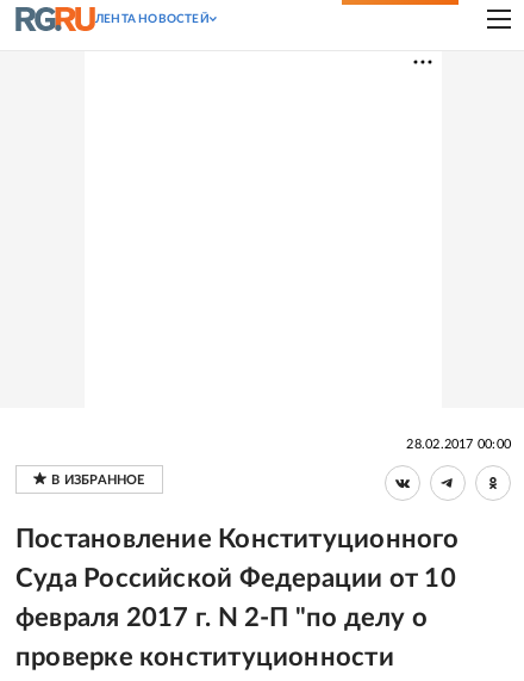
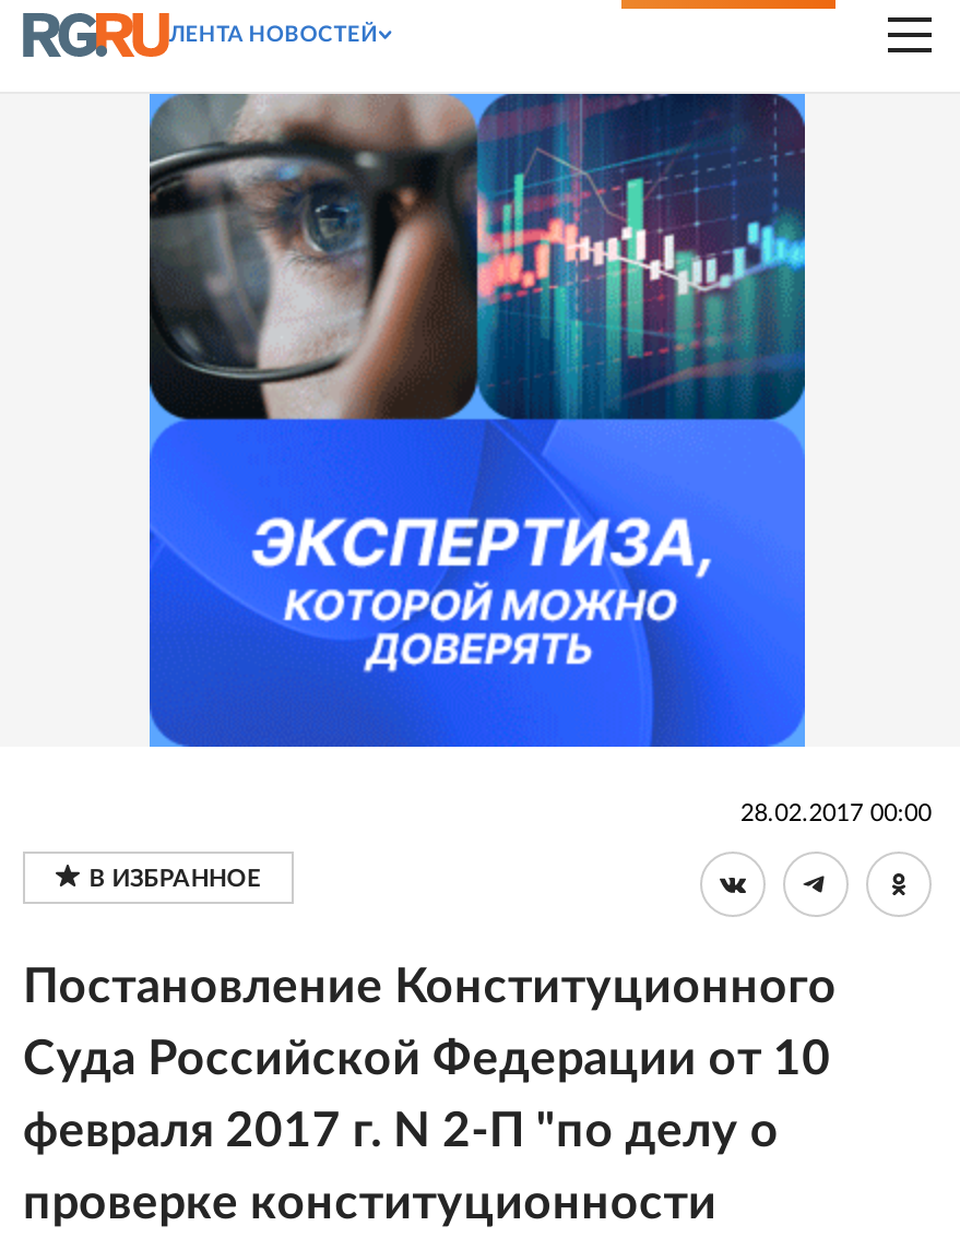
none -> [147,92,807,749] [image]

